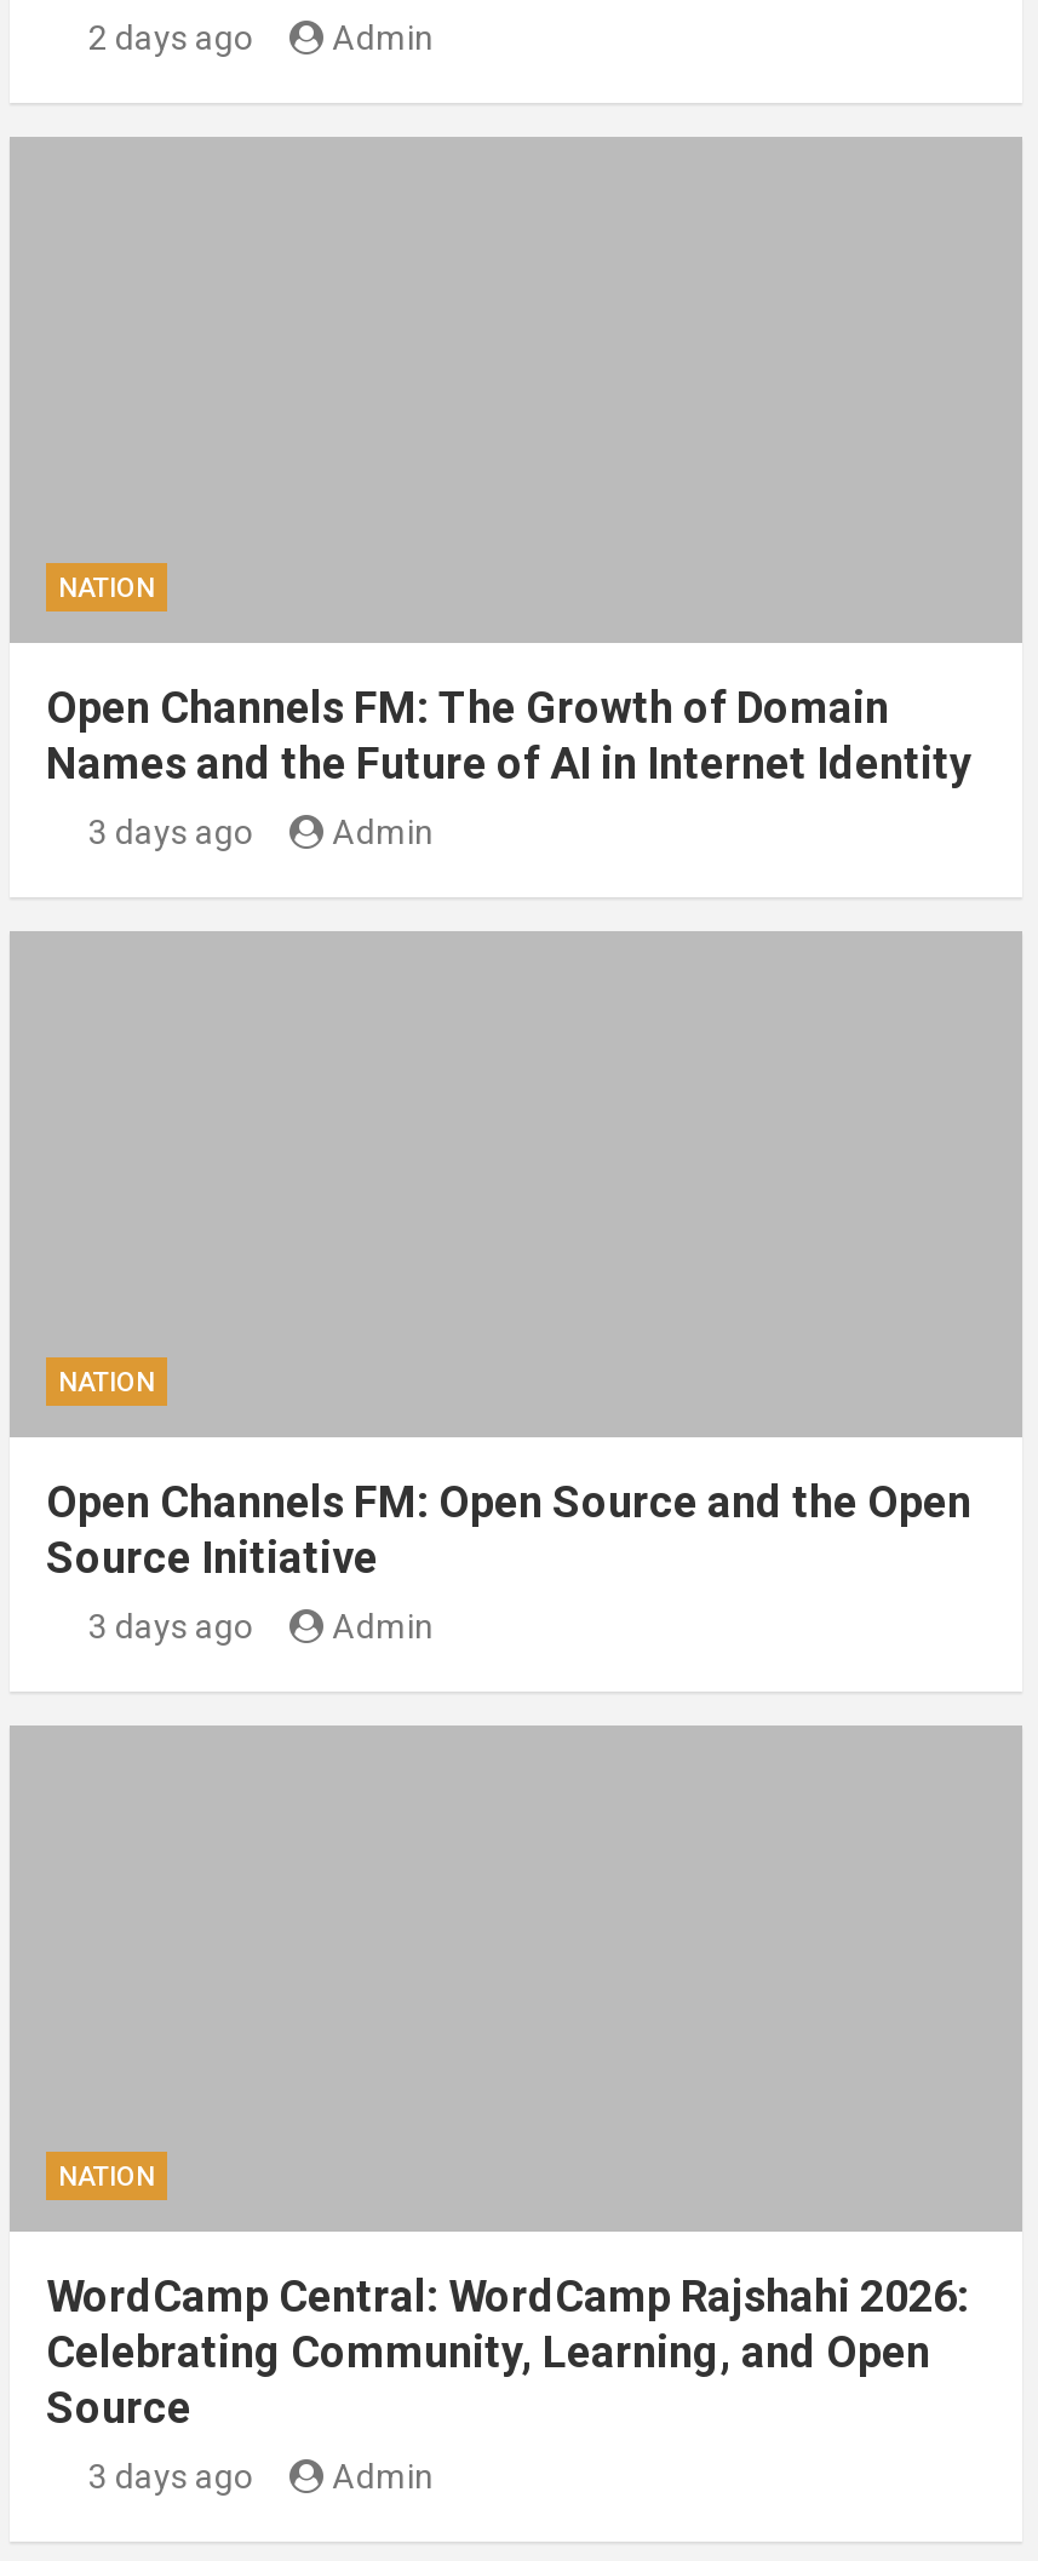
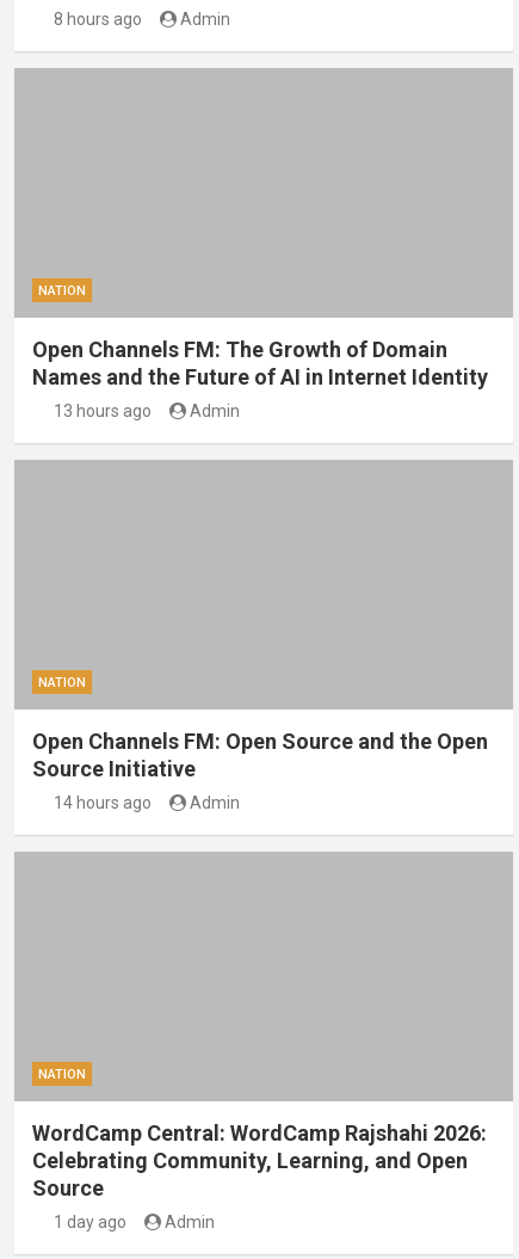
[88,17,253,56] 2 days ago -> [53,10,141,29] 8 hours ago
[88,812,253,850] 3 days ago -> [53,401,151,421] 13 hours ago
[88,1606,253,1645] 3 days ago -> [53,793,151,812] 14 hours ago
[88,2456,253,2495] 3 days ago -> [53,1213,126,1232] 1 day ago

